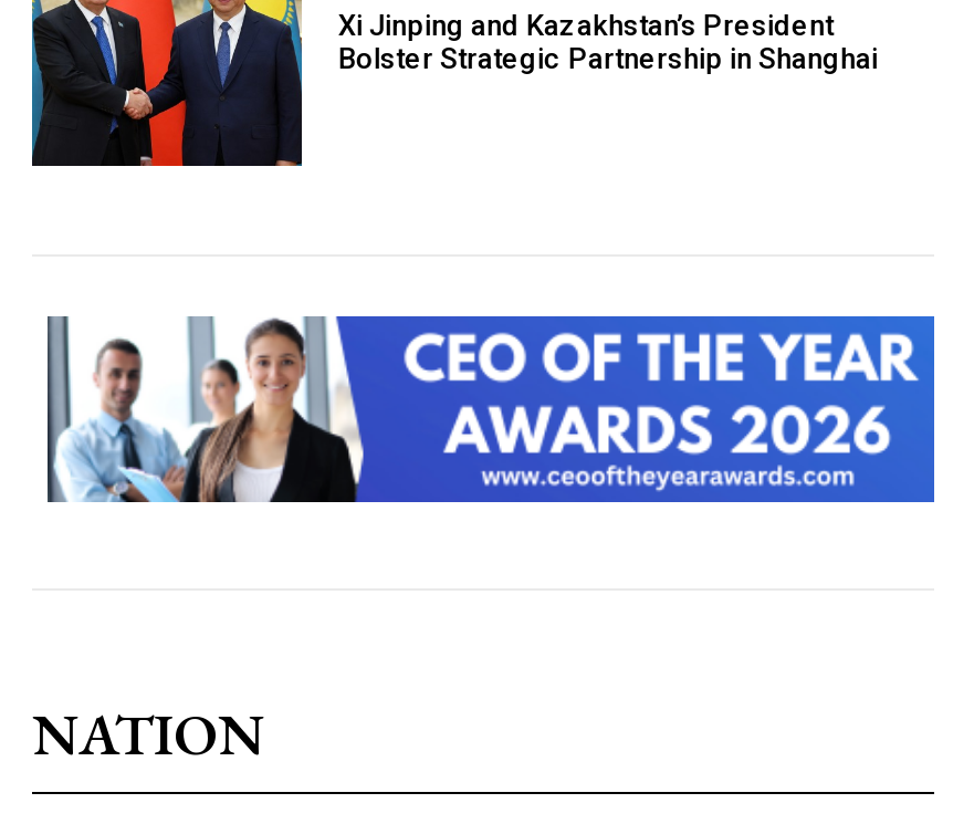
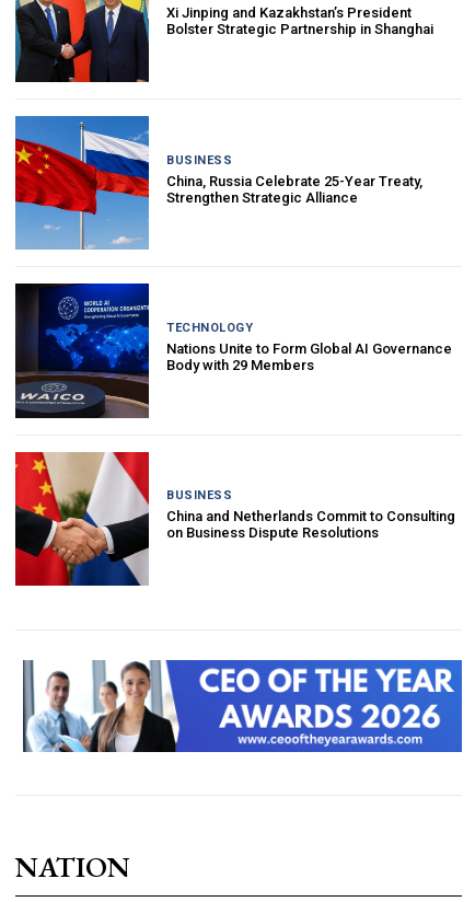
none -> [14,115,423,251] [image] | BUSINESS | China, Russia Celebrate 25-Year Treaty, | Strengthen Strategic Alliance
none -> [14,282,452,419] [image] | TECHNOLOGY | Nations Unite to Form Global AI Governance | Body with 29 Members
none -> [14,451,456,587] [image] | BUSINESS | China and Netherlands Commit to Consulting | on Business Dispute Resolutions

